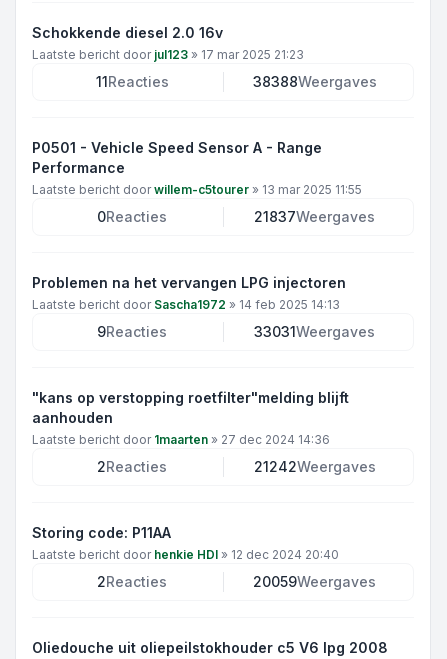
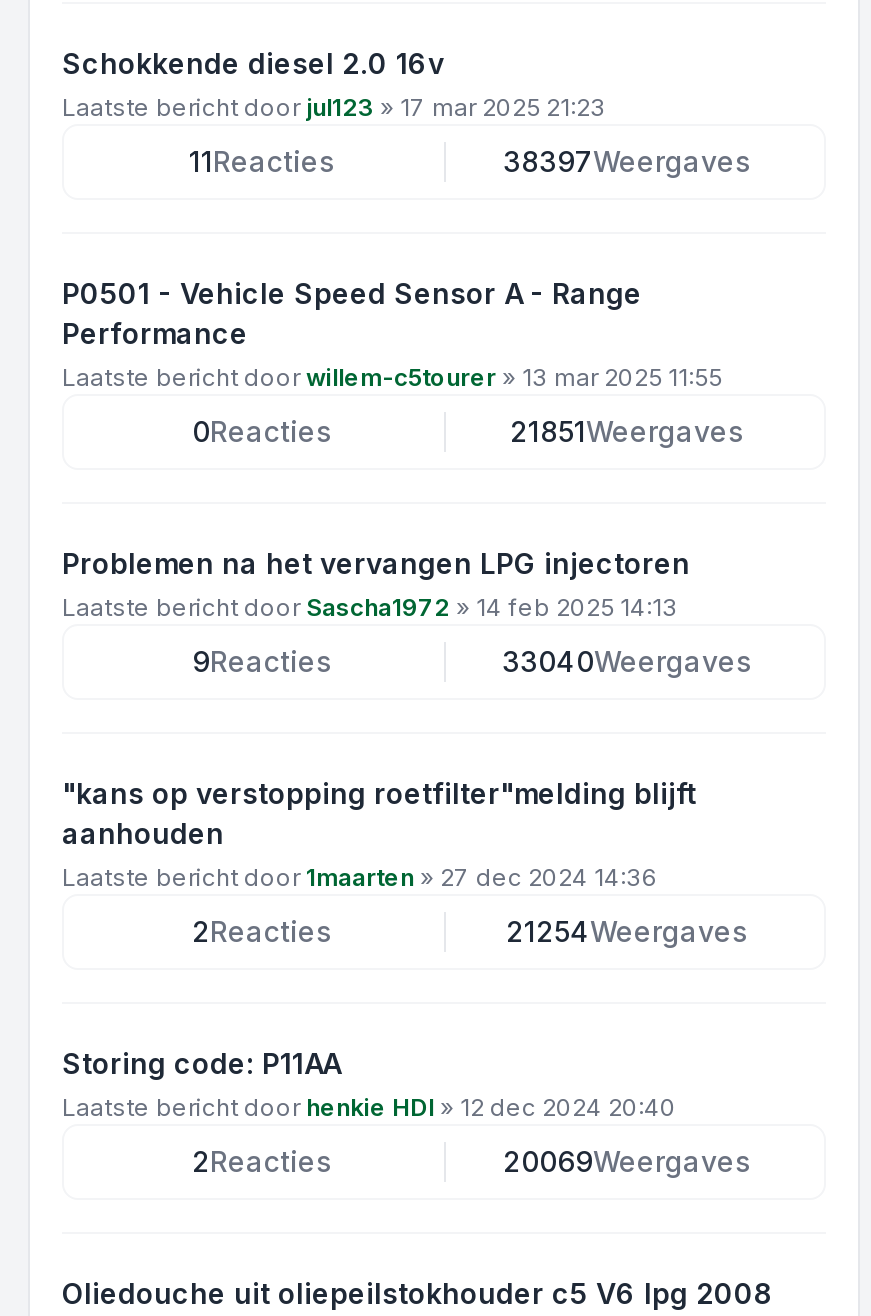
[252,73,376,90] 38388Weergaves -> [503,144,751,178] 38397Weergaves
[254,208,375,225] 21837Weergaves -> [510,414,744,448] 21851Weergaves
[254,323,375,340] 33031Weergaves -> [502,644,752,678] 33040Weergaves
[253,458,375,475] 21242Weergaves -> [506,914,748,948] 21254Weergaves
[253,573,376,590] 20059Weergaves -> [503,1144,751,1178] 20069Weergaves

